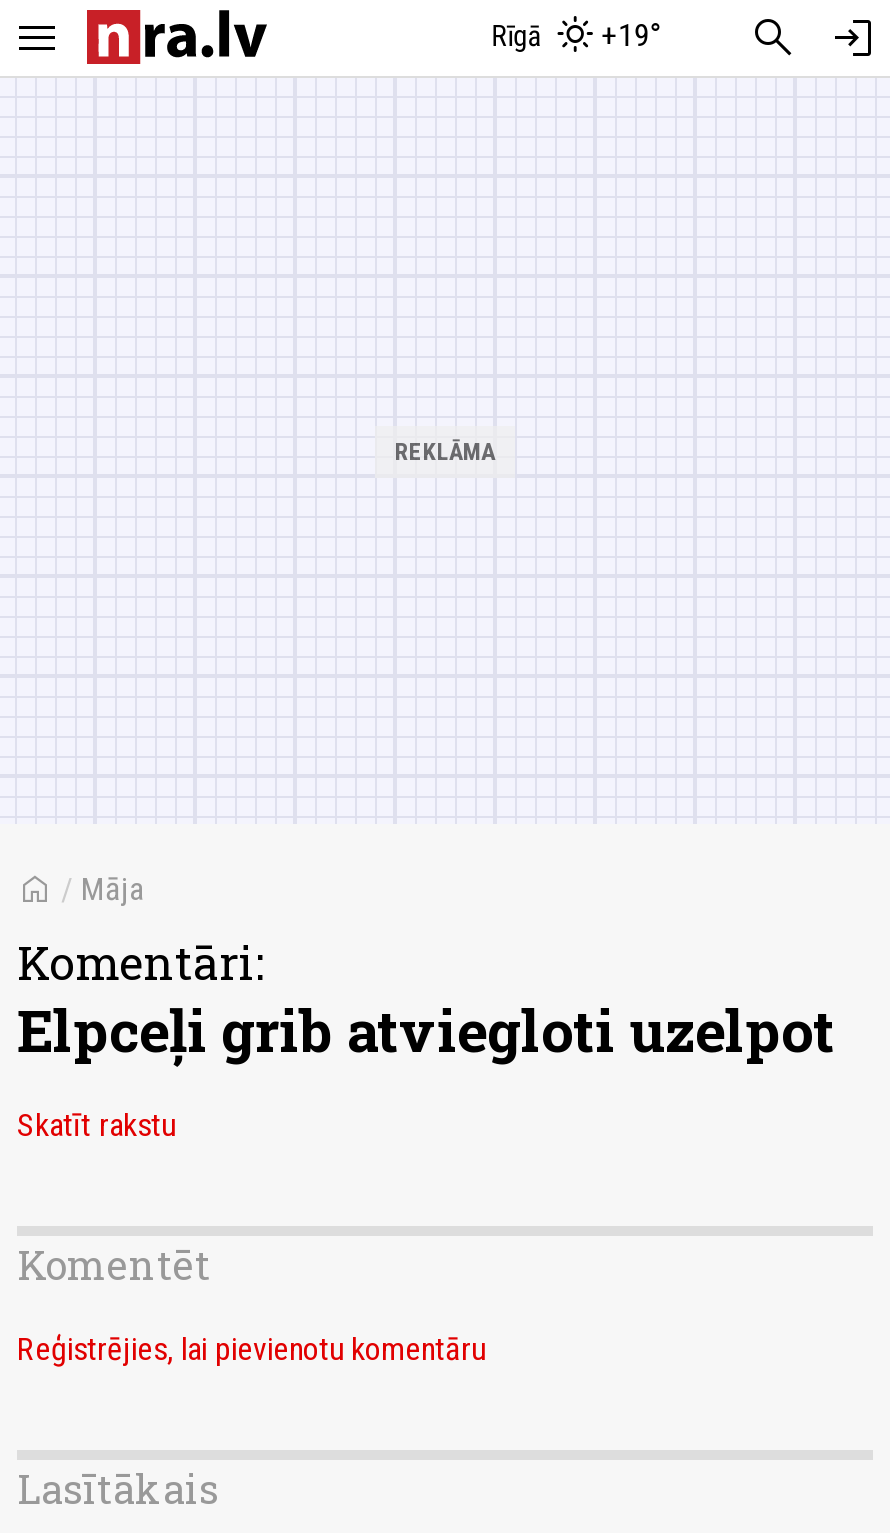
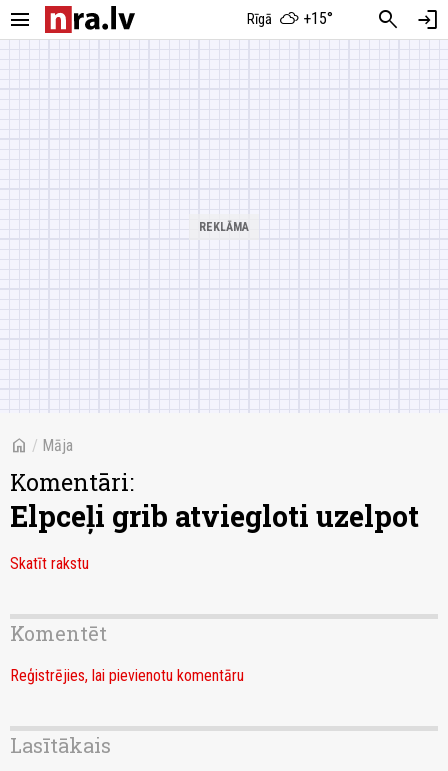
[491,16,661,54] Rīgā +19° -> [247,9,333,28] Rīgā +15°

